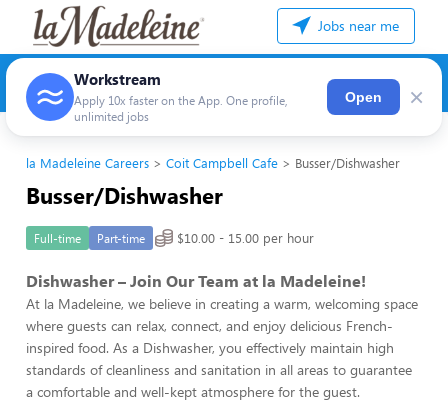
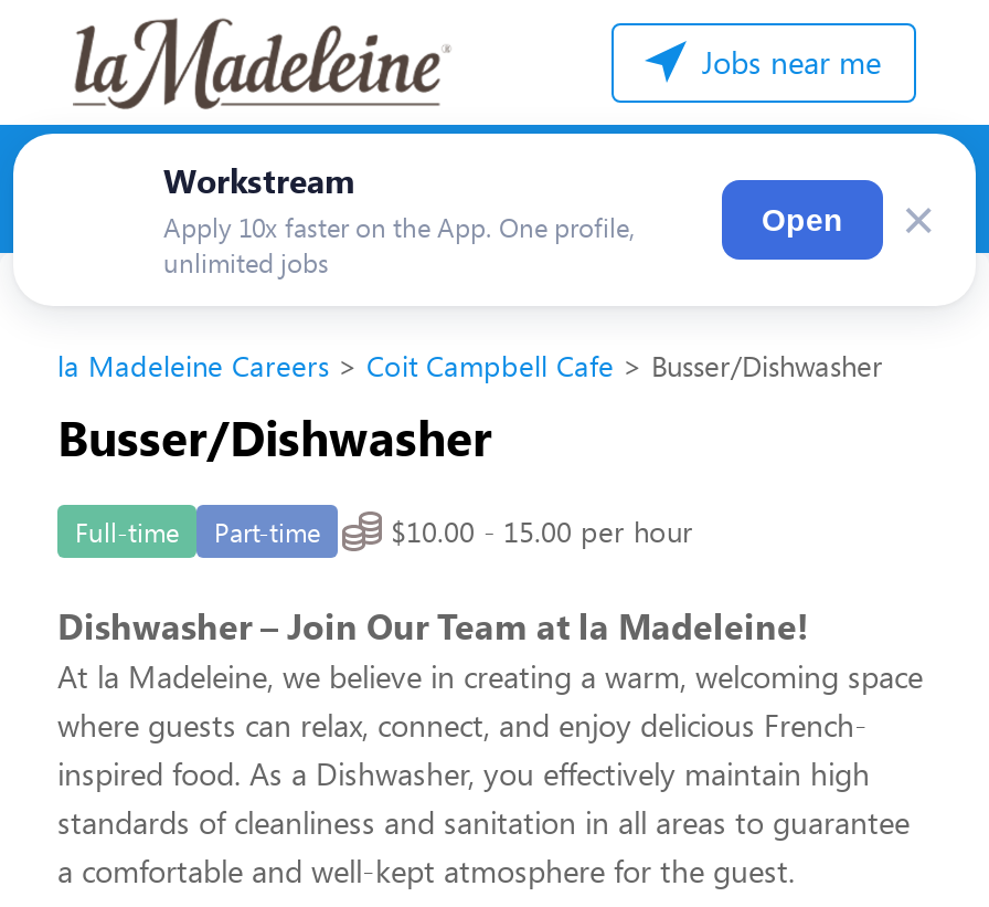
[25,72,71,122] [image] -> none

